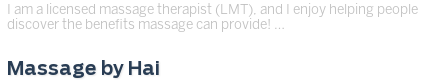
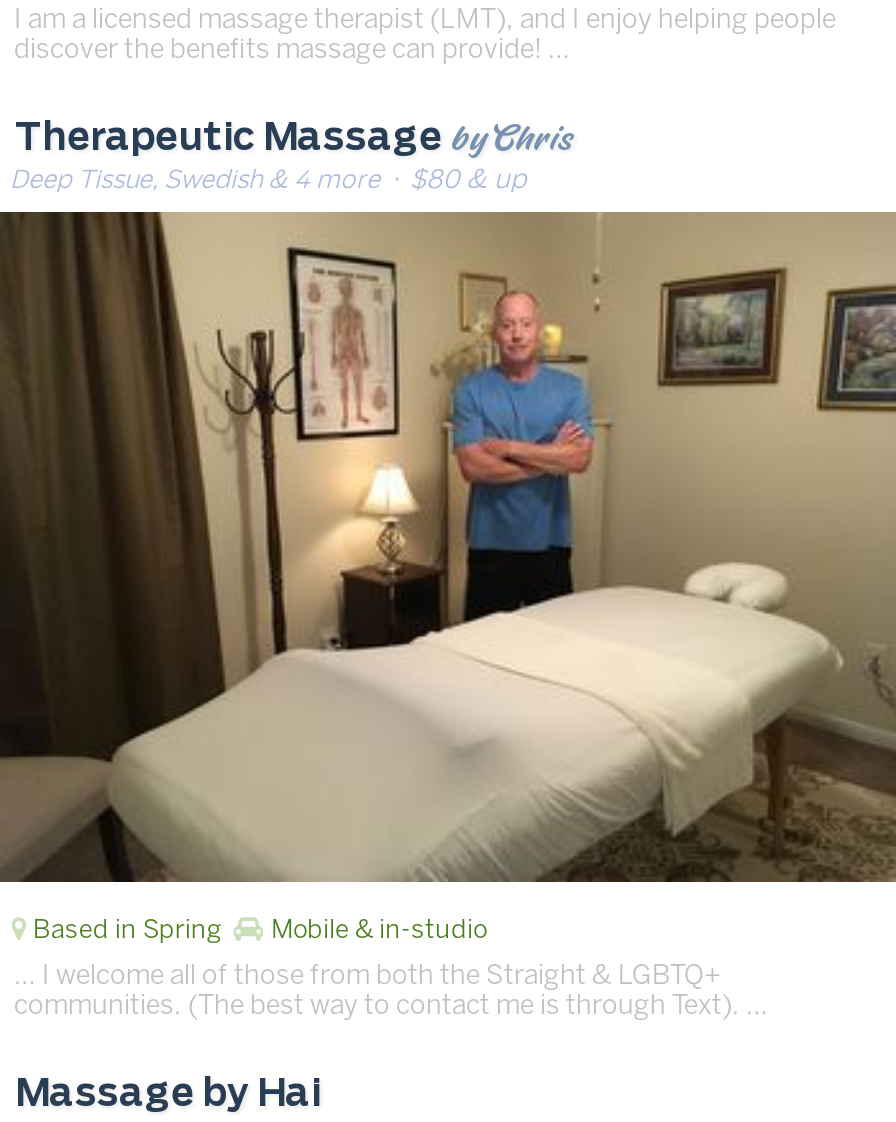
none -> [6,210,890,1020] [image] | Based in Spring | Mobile & in-studio | … I welcome all of those from both the Straight & LGBTQ+ | communities. (The best way to contact me is through Text). …
none -> [10,118,573,195] Therapeutic Massage by Chris | Deep Tissue, Swedish & 4 more · $80 & up

